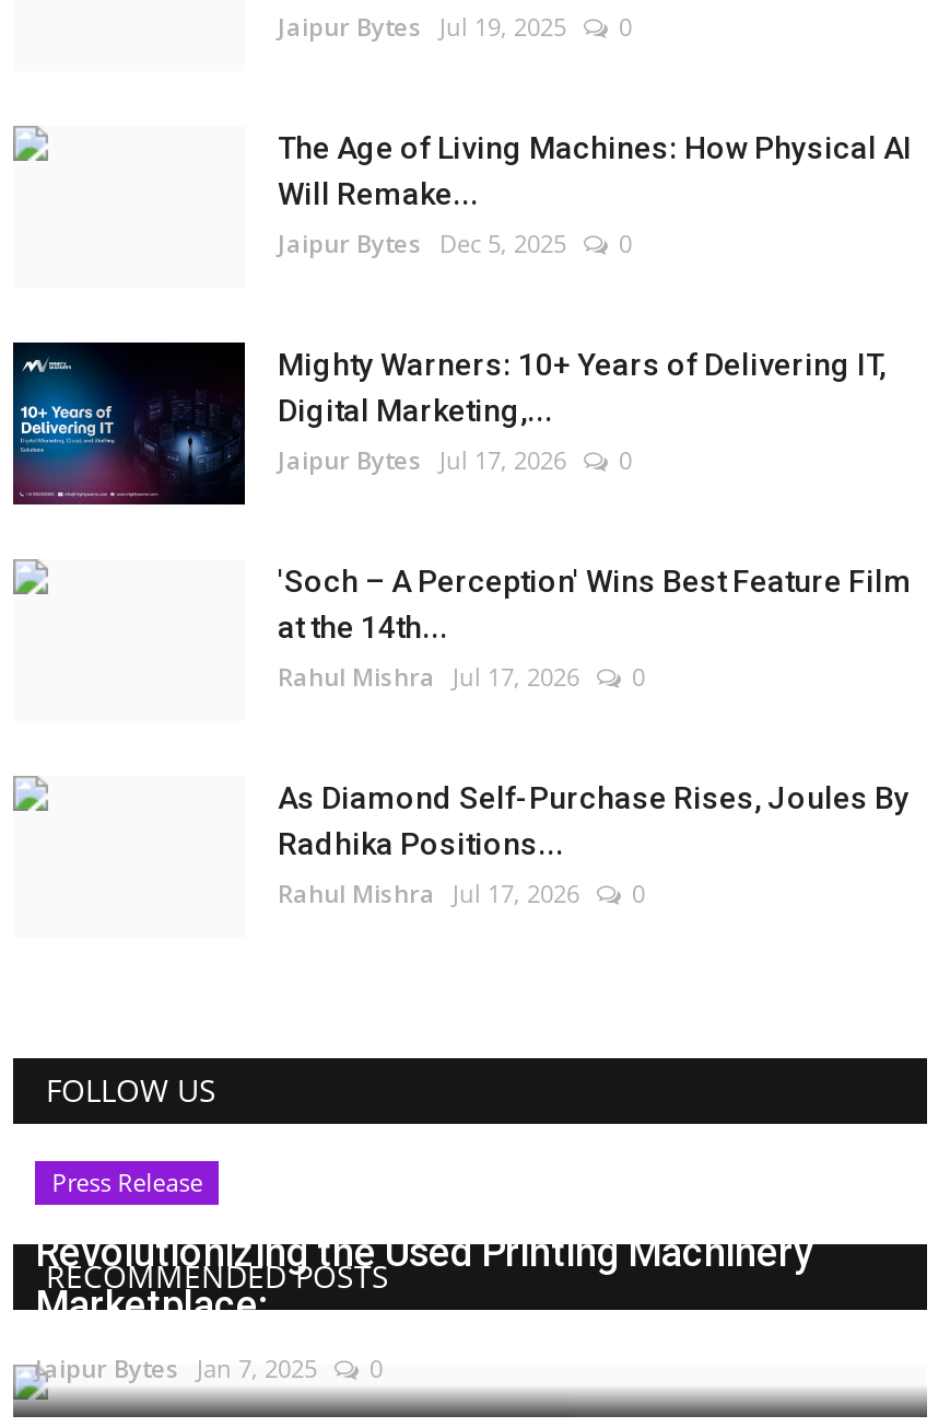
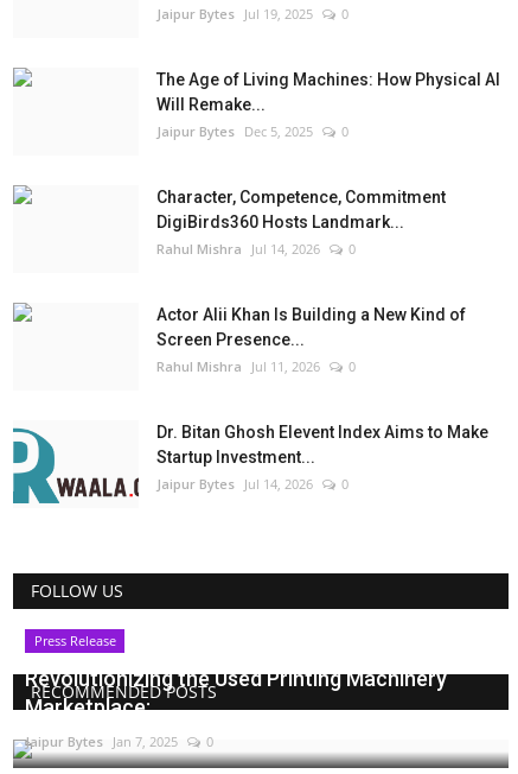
[11,339,247,508] [image] -> none
[278,346,886,475] Mighty Warners: 10+ Years of Delivering IT, | Digital Marketing,... | Jaipur Bytes Jul 17, 2026 -> [156,188,446,258] Character, Competence, Commitment | DigiBirds360 Hosts Landmark... | Rahul Mishra Jul 14, 2026
[278,562,912,692] 'Soch – A Perception' Wins Best Feature Film | at the 14th... | Rahul Mishra Jul 17, 2026 -> [156,305,466,375] Actor Alii Khan Is Building a New Kind of | Screen Presence... | Rahul Mishra Jul 11, 2026
none -> [12,421,140,505] [image]
[278,779,910,908] As Diamond Self-Purchase Rises, Joules By | Radhika Positions... | Rahul Mishra Jul 17, 2026 -> [156,423,488,493] Dr. Bitan Ghosh Elevent Index Aims to Make | Startup Investment... | Jaipur Bytes Jul 14, 2026

